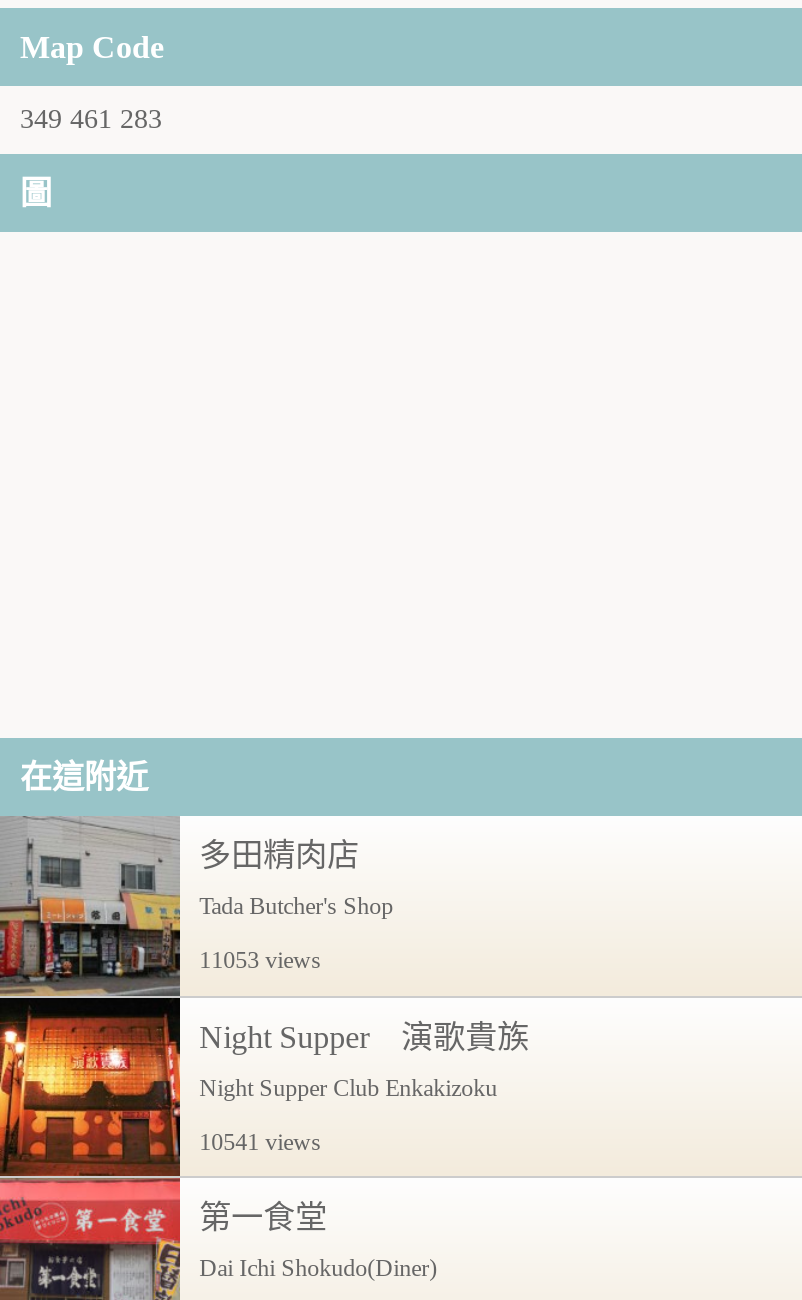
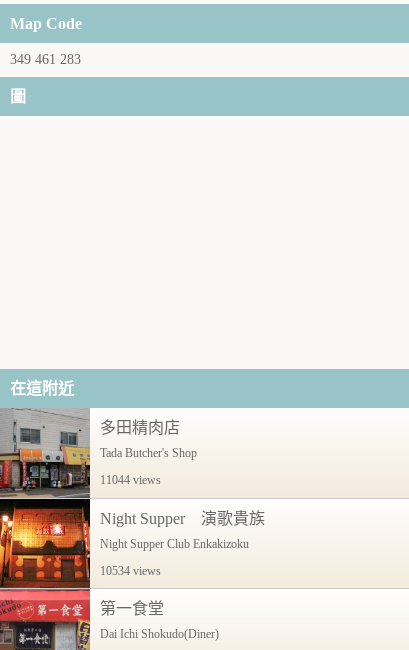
[199,946,321,974] 11053 views -> [100,473,161,487] 11044 views
[199,1127,321,1155] 10541 views -> [100,564,161,578] 10534 views

